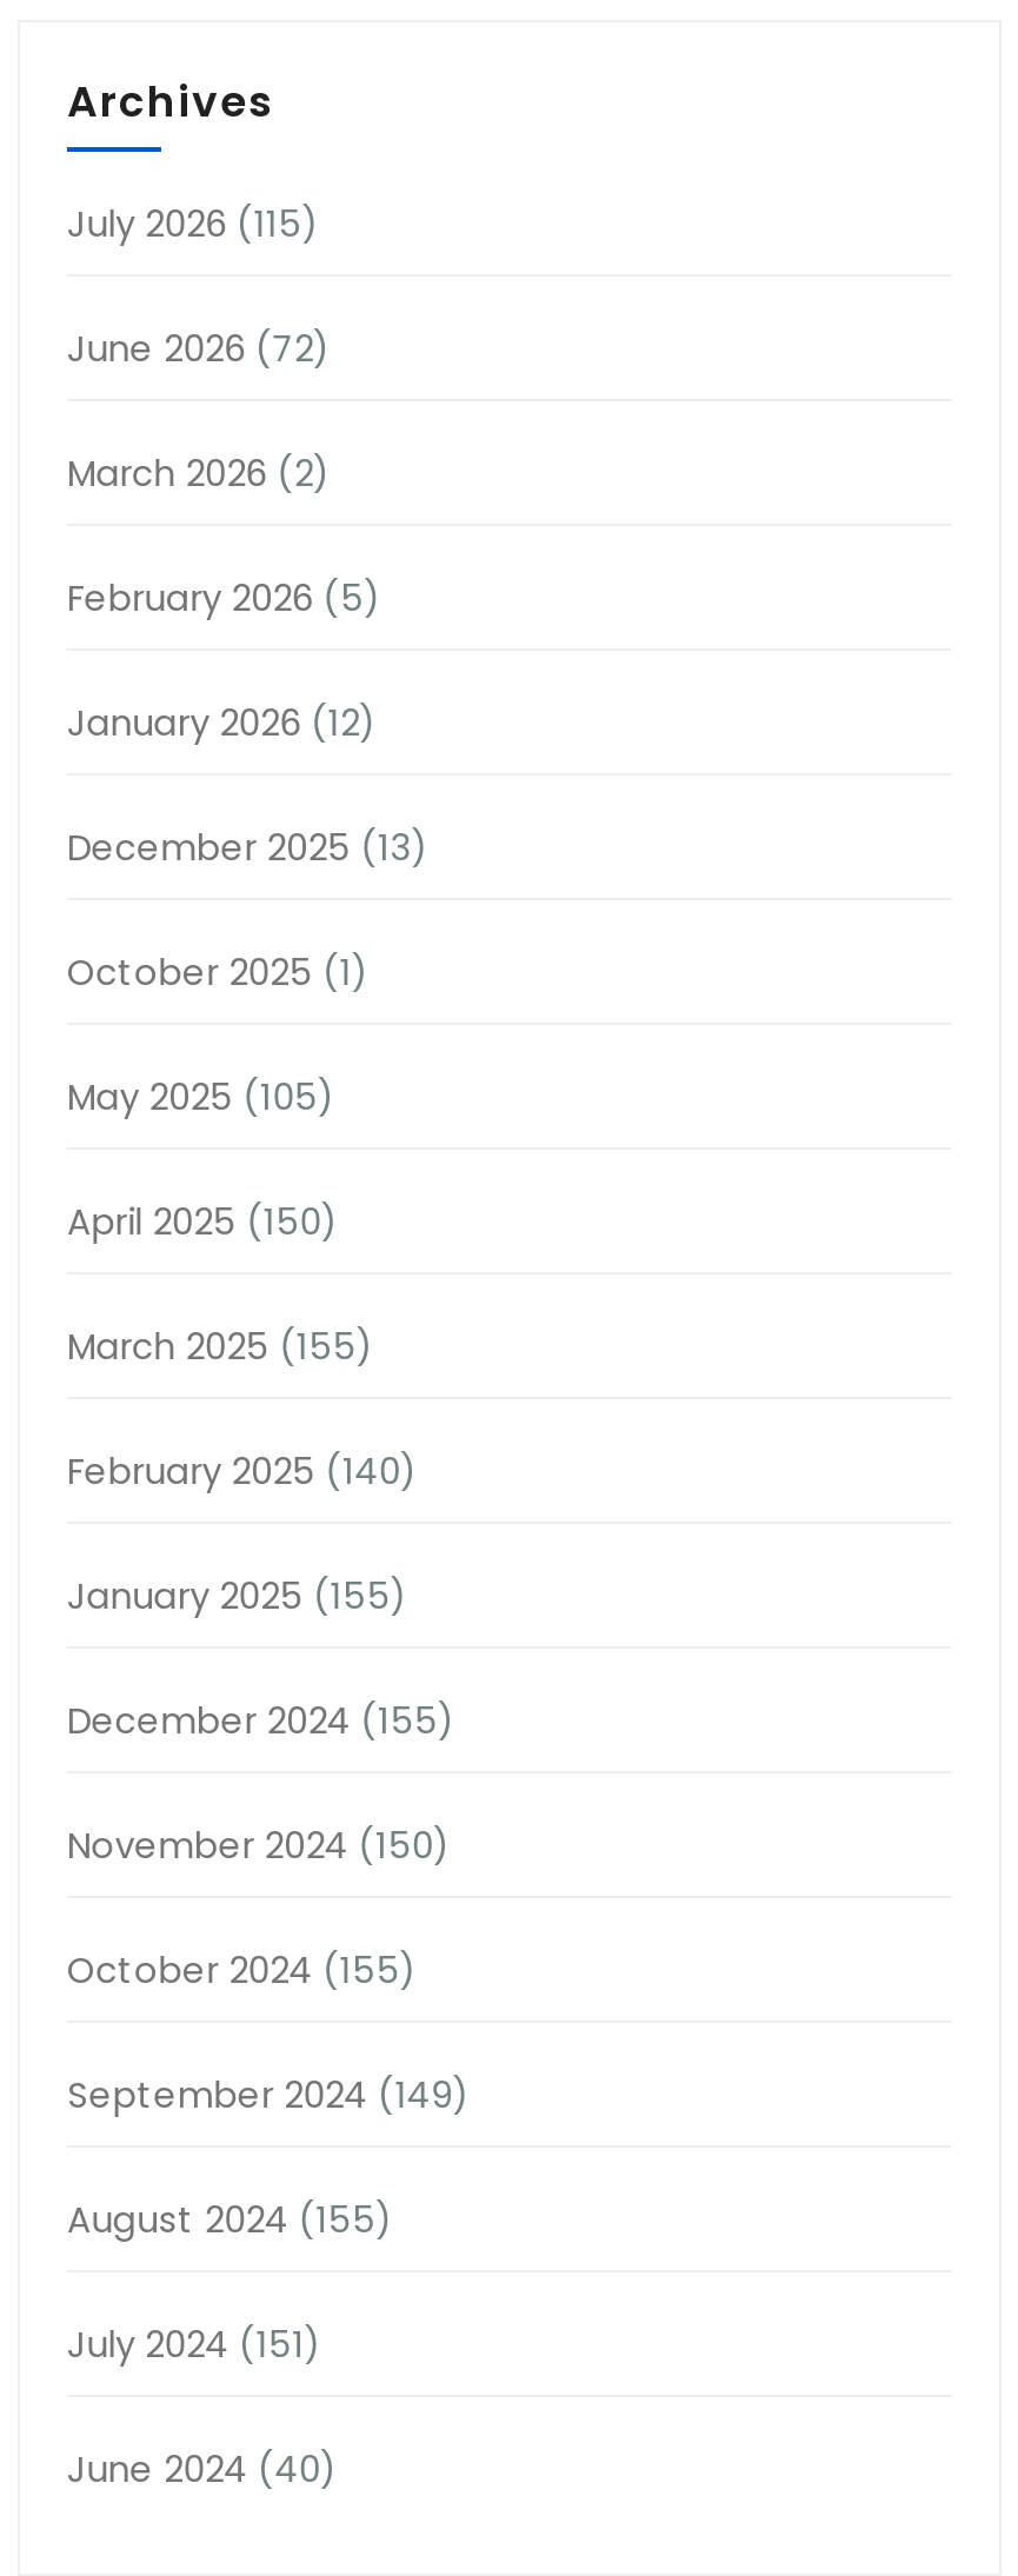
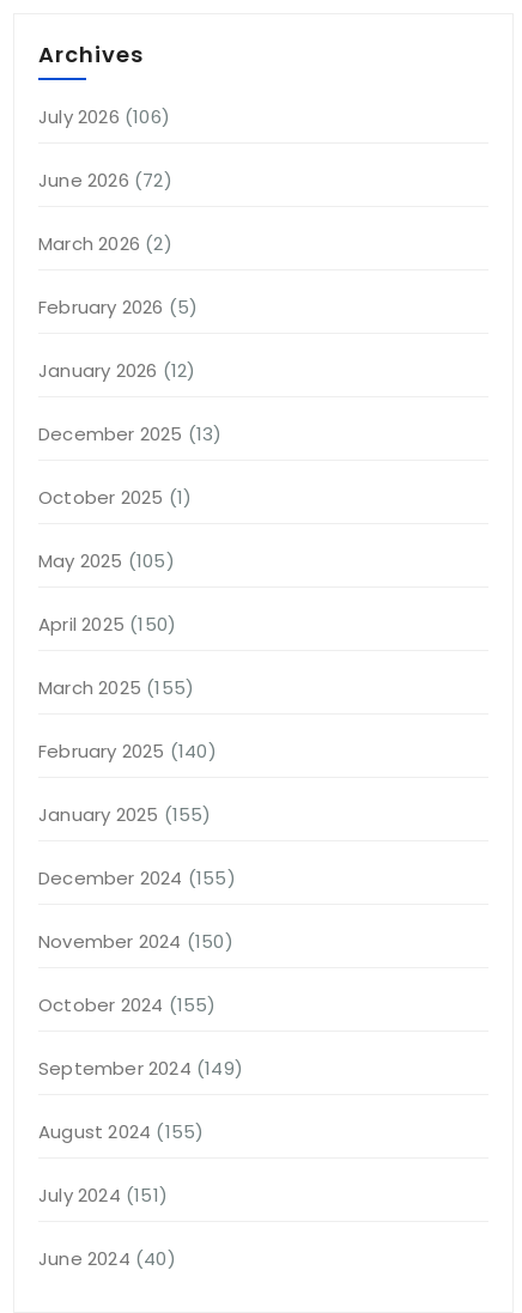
[67,199,319,248] July 2026 (115) -> [38,104,170,129] July 2026 (106)

